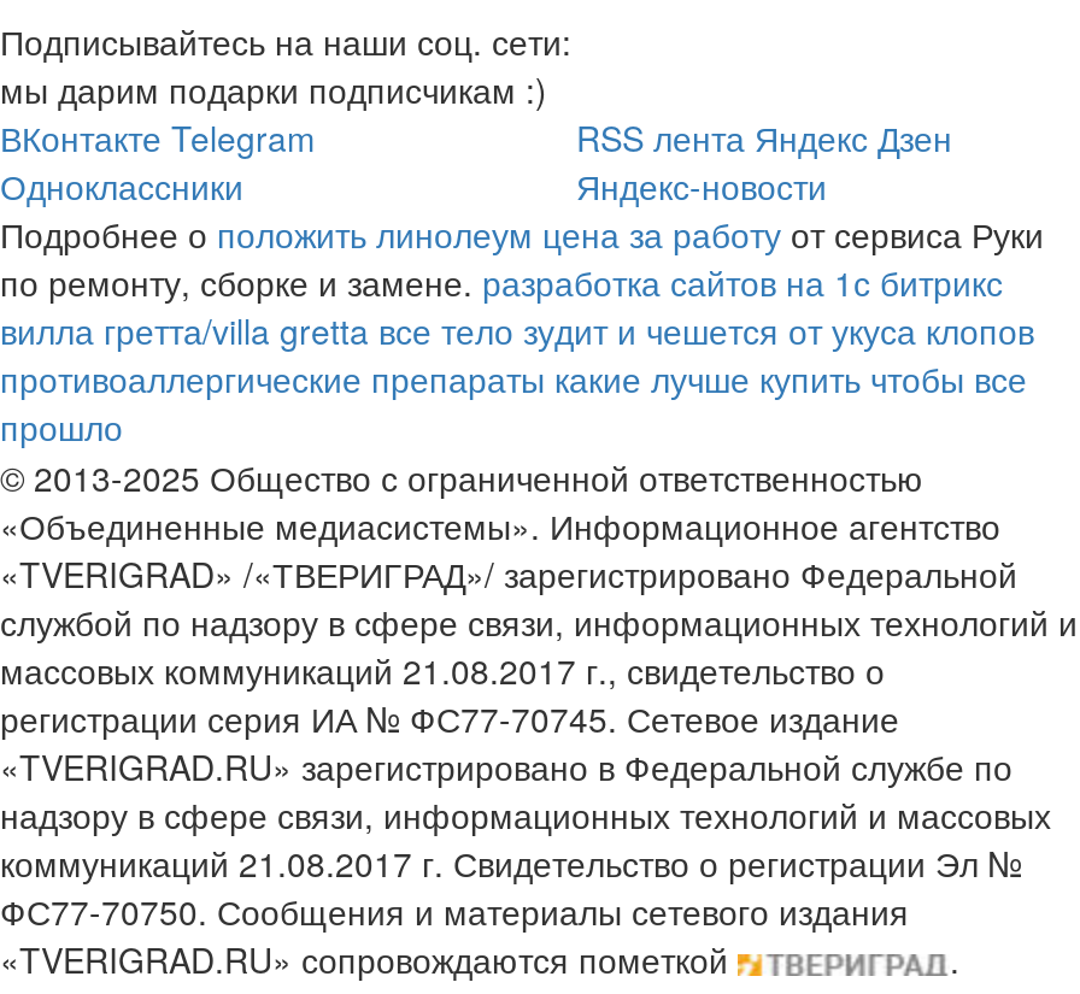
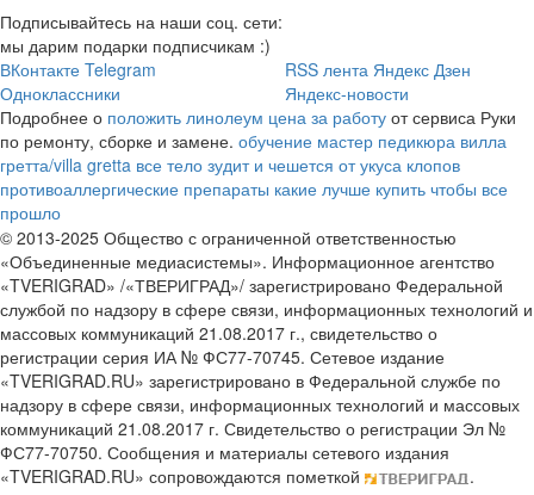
[0,257,1034,354] по ремонту, сборке и замене. разработка сайтов на 1с битрикс | вилла гретта/villa gretta все тело зудит и чешется от укуса клопов -> [0,129,507,176] по ремонту, сборке и замене. обучение мастер педикюра вилла | гретта/villa gretta все тело зудит и чешется от укуса клопов

